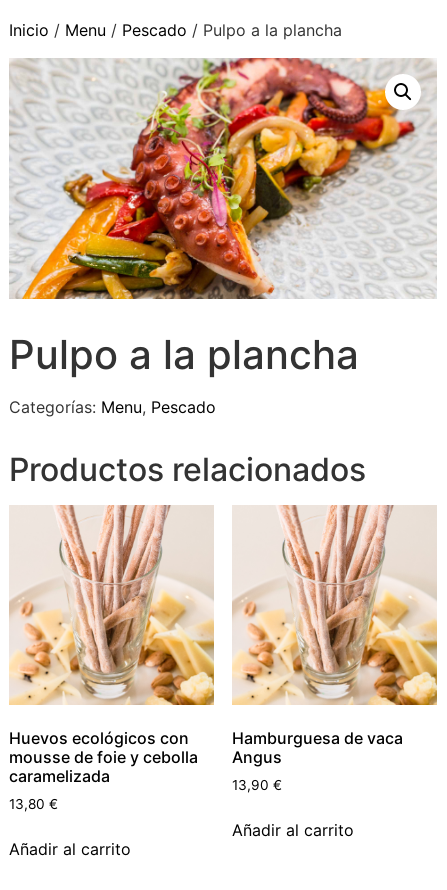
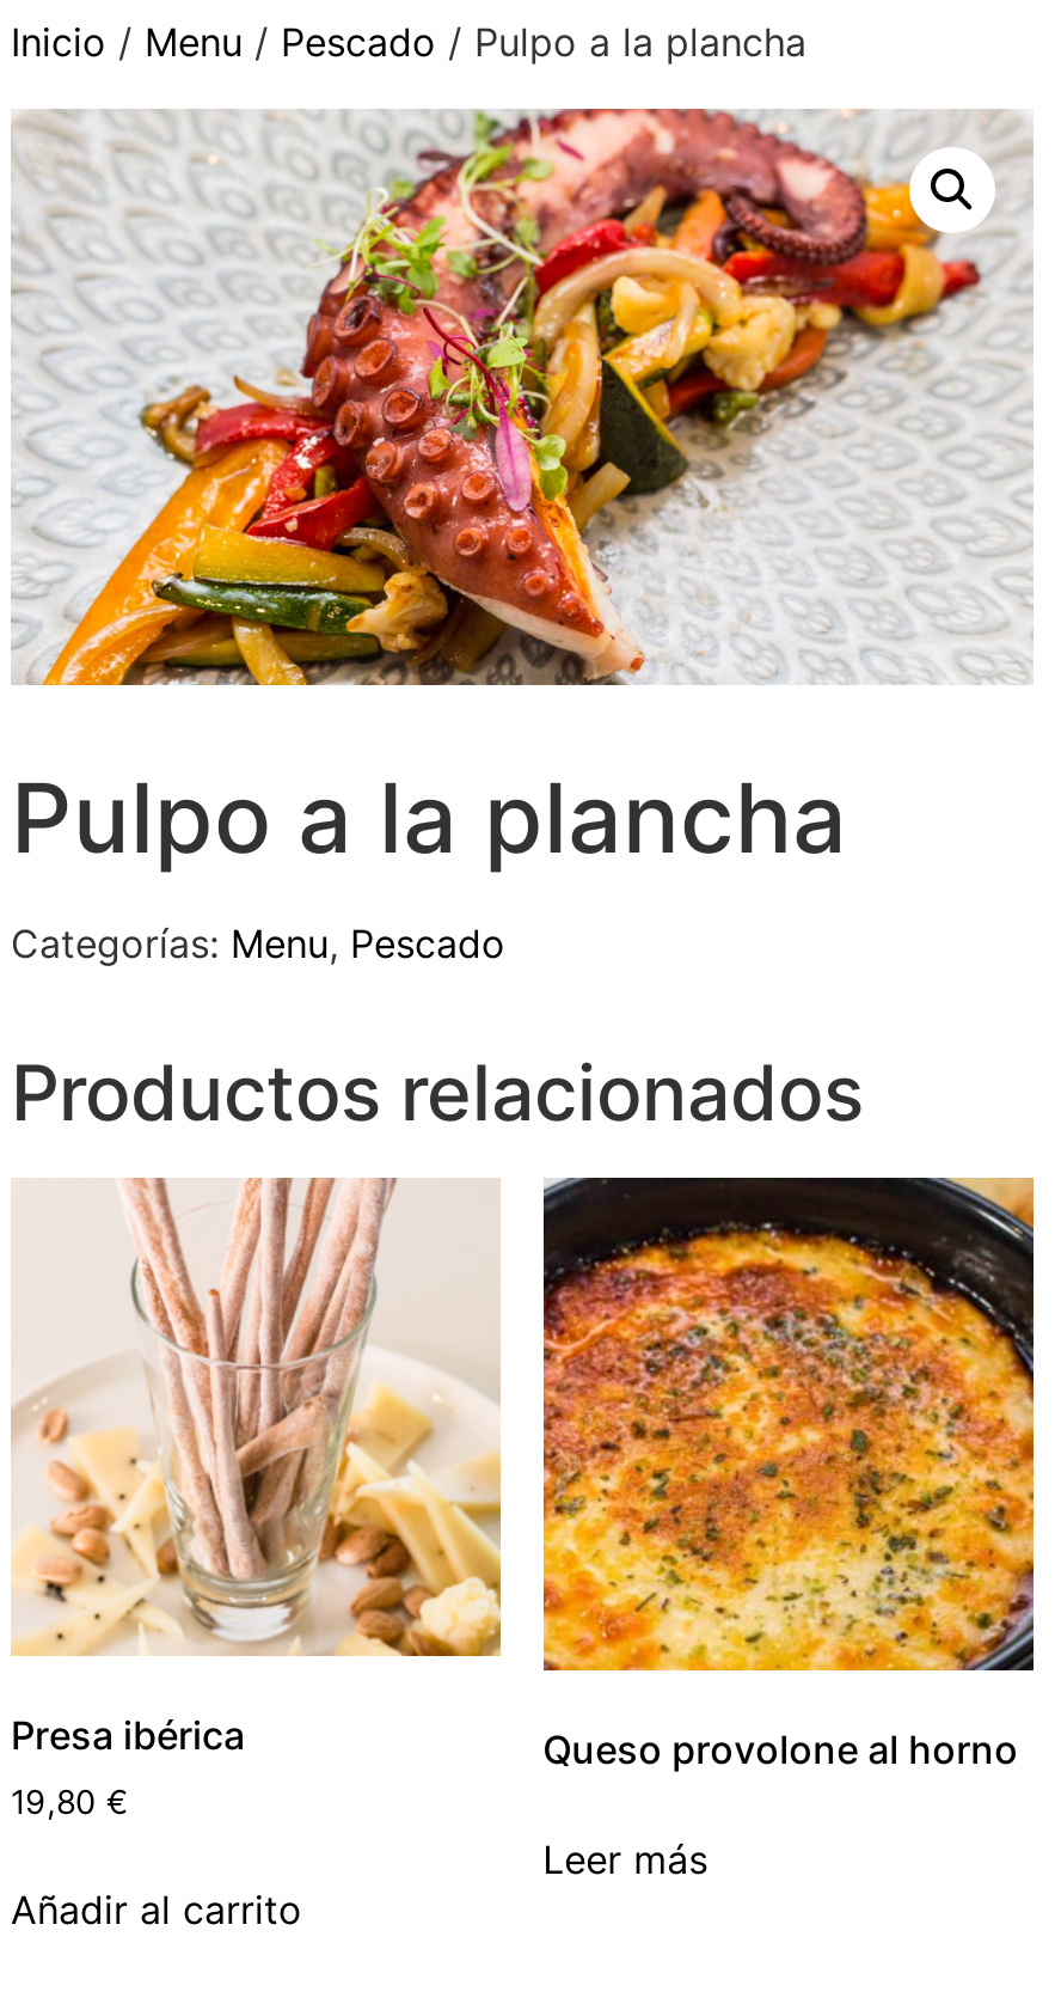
[232,504,437,840] [image] | Hamburguesa de vaca | Angus | 13,90 € | Añadir al carrito -> [541,1175,1036,1882] [image] | Queso provolone al horno | Leer más
[9,728,198,786] Huevos ecológicos con | mousse de foie y cebolla | caramelizada -> [11,1711,245,1759] Presa ibérica
[9,796,58,812] 13,80 € -> [11,1783,128,1821] 19,80 €

